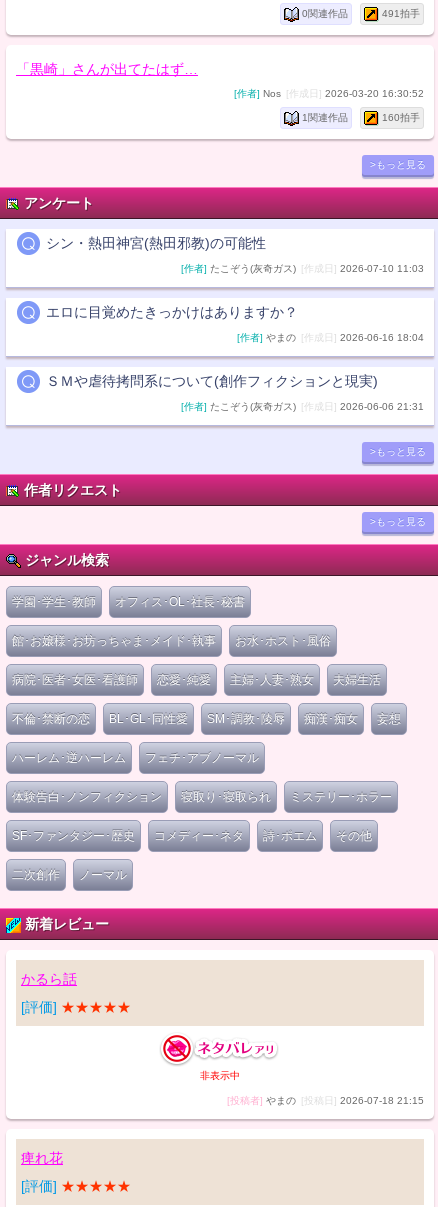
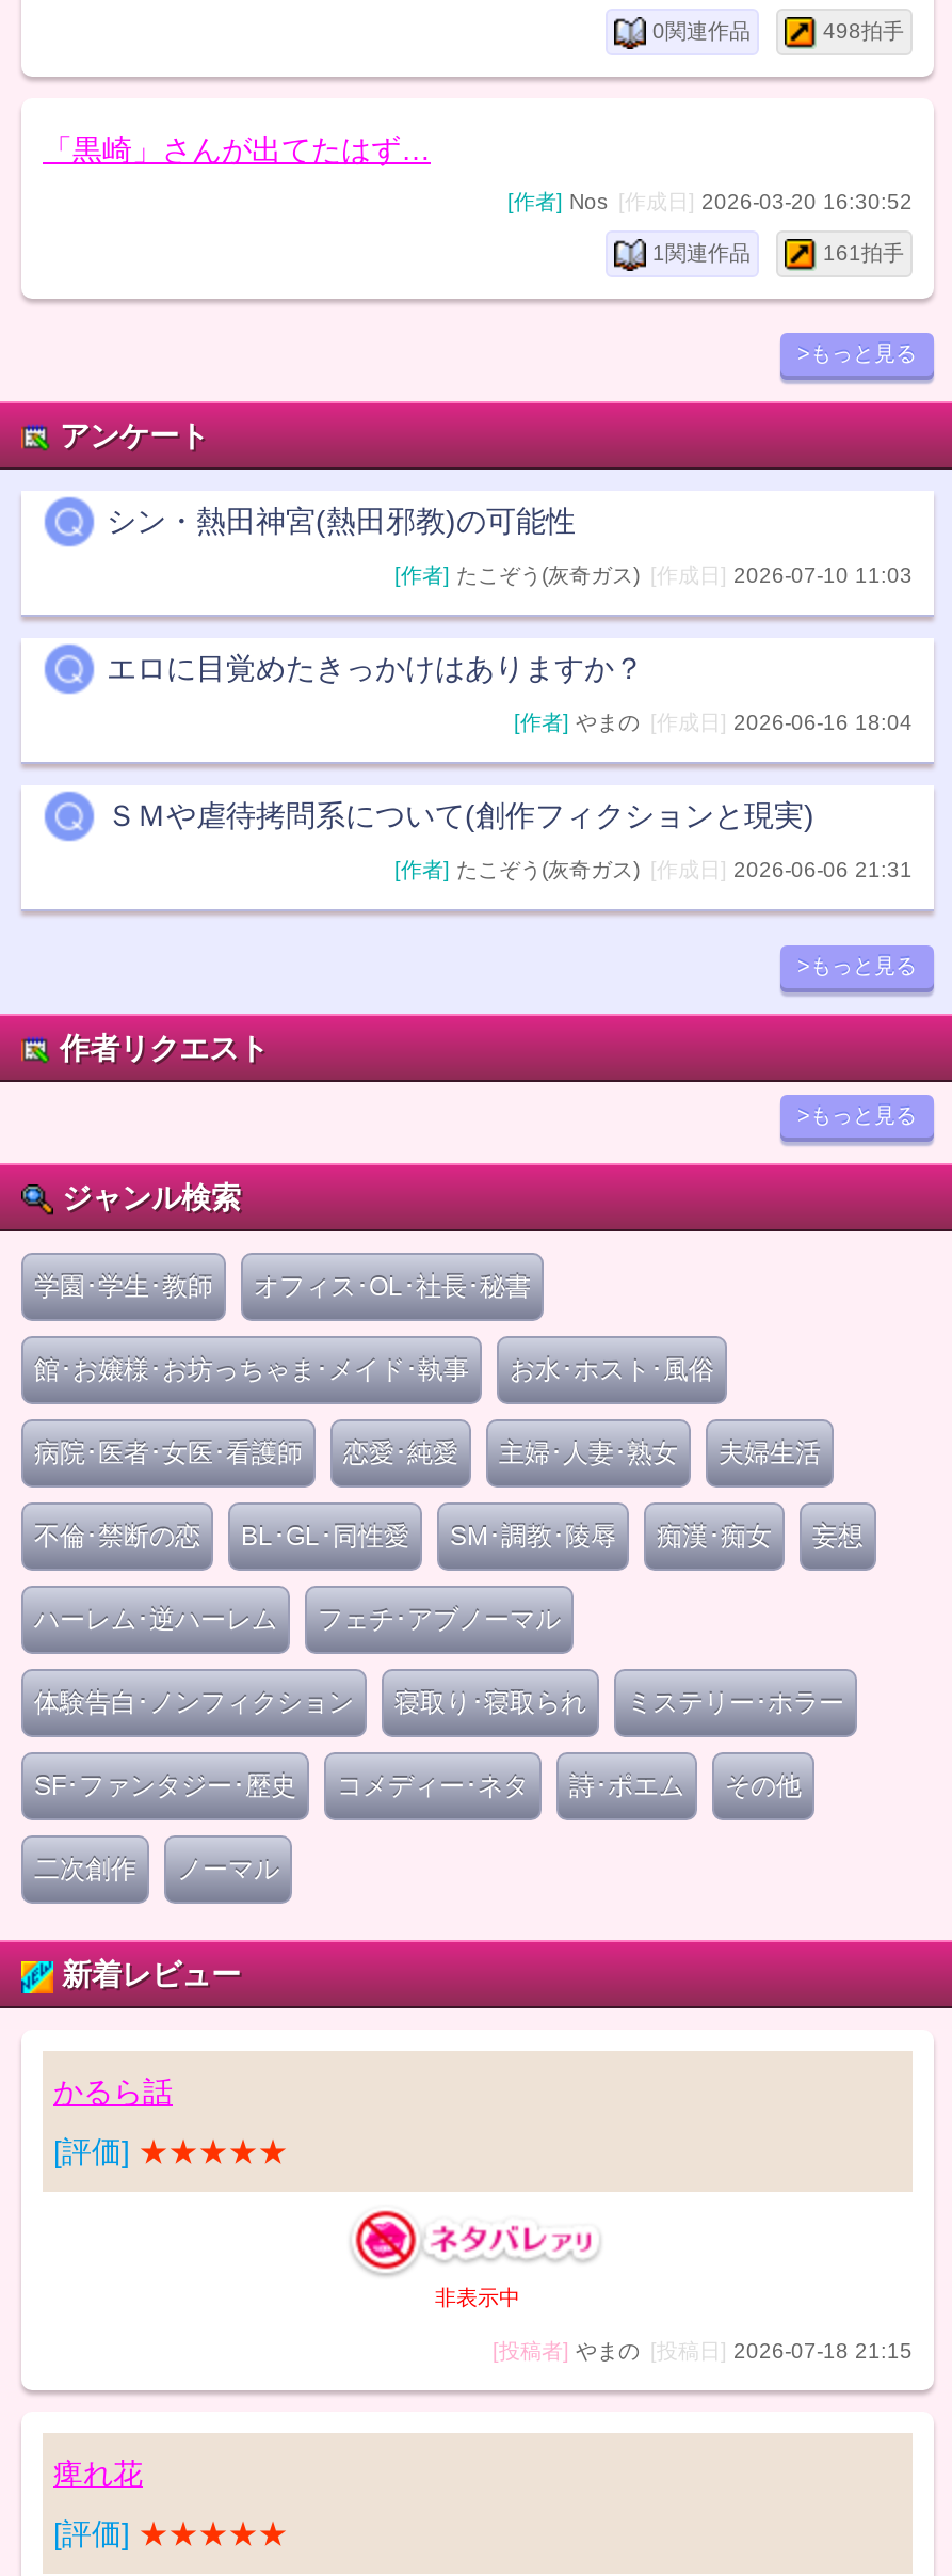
[382,8,420,19] 491拍手 -> [823,20,904,43] 498拍手
[382,112,420,123] 160拍手 -> [823,241,904,265] 161拍手

